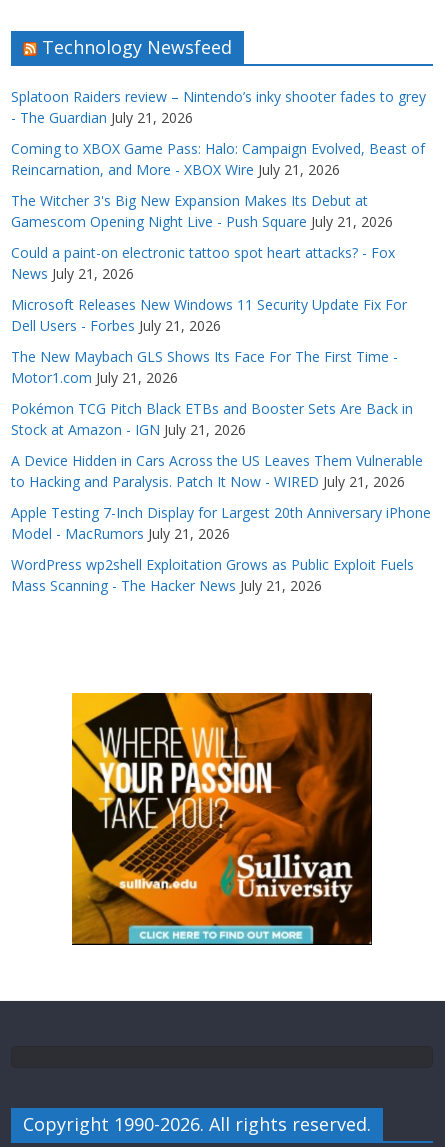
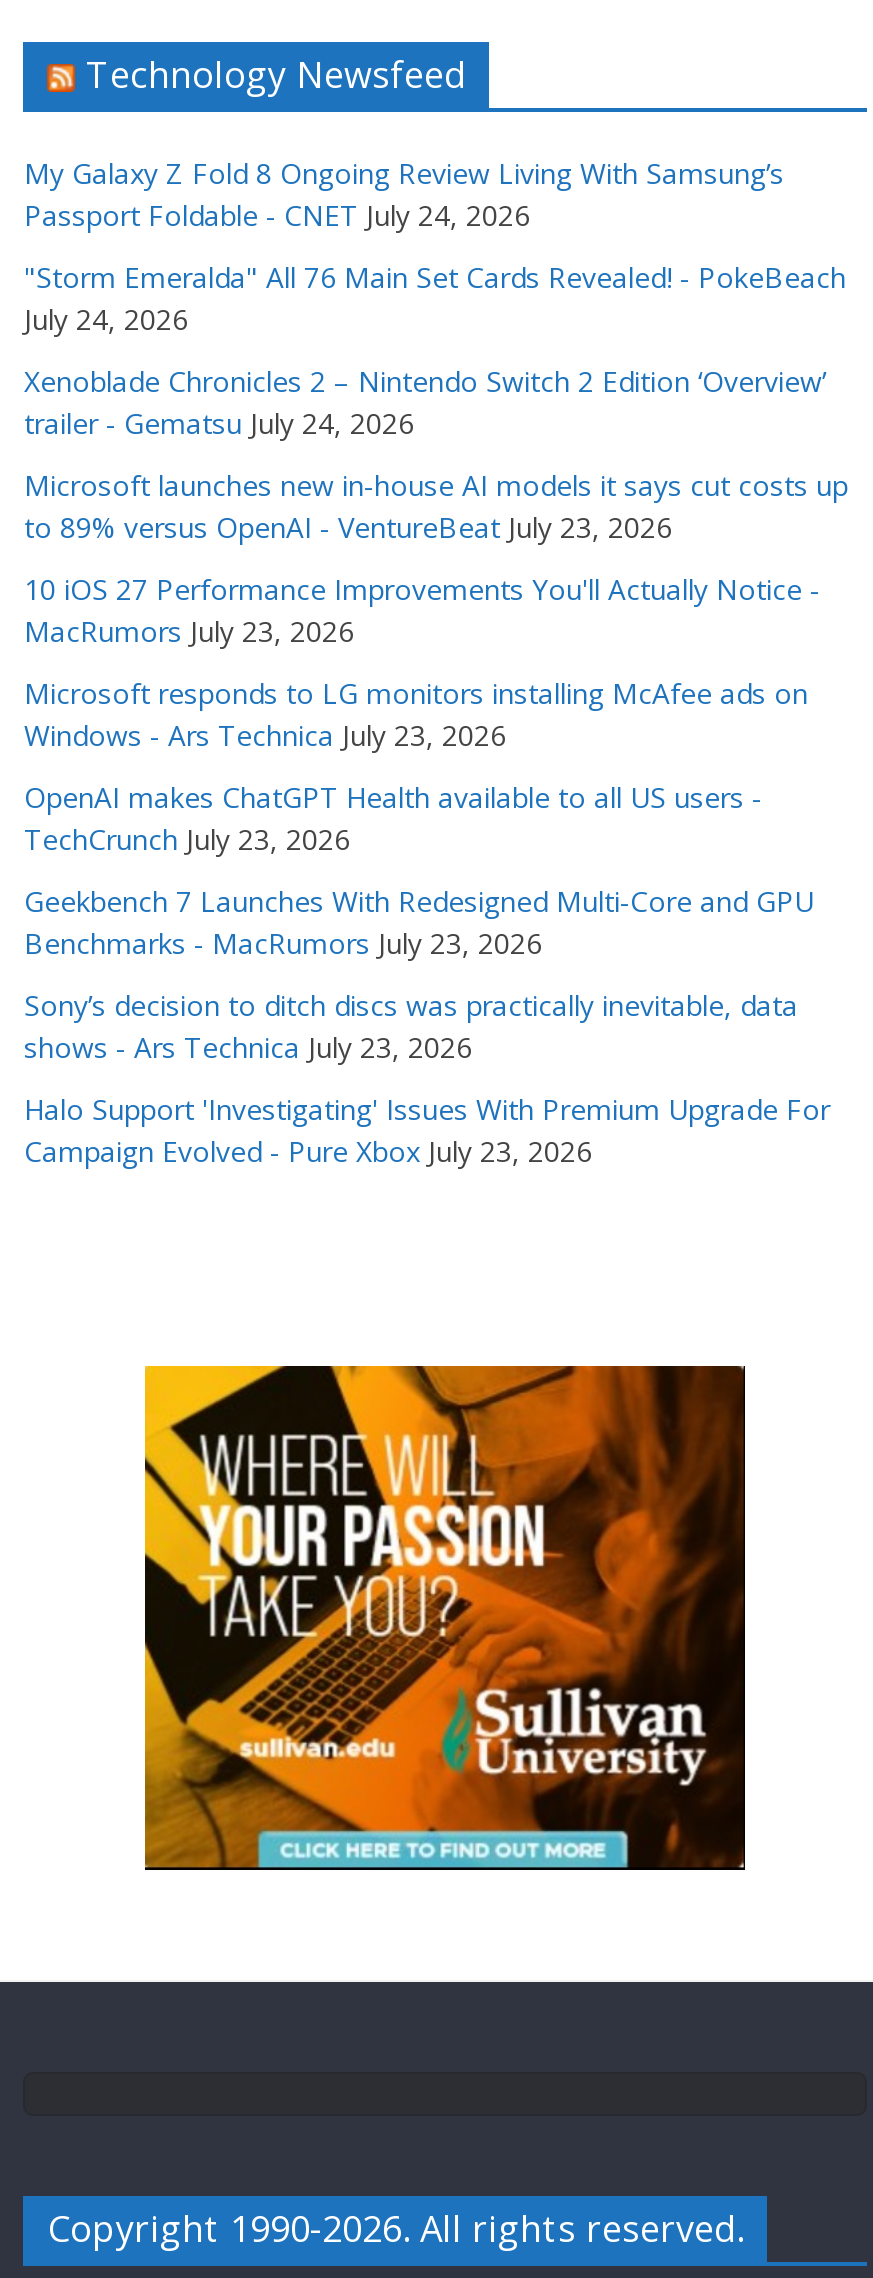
[11,87,426,127] Splatoon Raiders review – Nintendo’s inky shooter fades to grey | - The Guardian July 21, 2026 -> [24,155,784,235] My Galaxy Z Fold 8 Ongoing Review Living With Samsung’s | Passport Foldable - CNET July 24, 2026
[11,139,425,179] Coming to XBOX Game Pass: Halo: Campaign Evolved, Beast of | Reincarnation, and More - XBOX Wire July 21, 2026 -> [24,259,846,339] "Storm Emeralda" All 76 Main Set Cards Revealed! - PokeBeach | July 24, 2026
[11,191,393,231] The Witcher 3's Big New Expansion Makes Its Debut at | Gamescom Opening Night Live - Push Square July 21, 2026 -> [24,363,826,443] Xenoblade Chronicles 2 – Nintendo Switch 2 Edition ‘Overview’ | trailer - Gematsu July 24, 2026
[11,243,395,283] Could a paint-on electronic tattoo spot heart attacks? - Fox | News July 21, 2026 -> [24,467,848,547] Microsoft launches new in-house AI models it says cut costs up | to 89% versus OpenAI - VentureBeat July 23, 2026
[11,295,407,335] Microsoft Releases New Windows 11 Security Update Fix For | Dell Users - Forbes July 21, 2026 -> [24,571,820,651] 10 iOS 27 Performance Improvements You'll Actually Notice - | MacRumors July 23, 2026
[11,347,398,387] The New Maybach GLS Shows Its Face For The First Time - | Motor1.com July 21, 2026 -> [24,675,808,755] Microsoft responds to LG monitors installing McAfee ads on | Windows - Ars Technica July 23, 2026
[11,399,413,439] Pokémon TCG Pitch Black ETBs and Booster Sets Are Back in | Stock at Amazon - IGN July 21, 2026 -> [24,779,762,859] OpenAI makes ChatGPT Health available to all US users - | TechCrunch July 23, 2026
[11,451,423,491] A Device Hidden in Cars Across the US Leaves Them Vulnerable | to Hacking and Paralysis. Patch It Now - WIRED July 21, 2026 -> [24,883,814,963] Geekbench 7 Launches With Redesigned Multi-Core and GPU | Benchmarks - MacRumors July 23, 2026
[11,503,431,543] Apple Testing 7-Inch Display for Largest 20th Anniversary iPhone | Model - MacRumors July 21, 2026 -> [24,987,798,1067] Sony’s decision to ditch discs was practically inevitable, data | shows - Ars Technica July 23, 2026
[11,555,414,595] WordPress wp2shell Exploitation Grows as Public Exploit Fuels | Mass Scanning - The Hacker News July 21, 2026 -> [24,1091,830,1171] Halo Support 'Investigating' Issues With Premium Upgrade For | Campaign Evolved - Pure Xbox July 23, 2026

